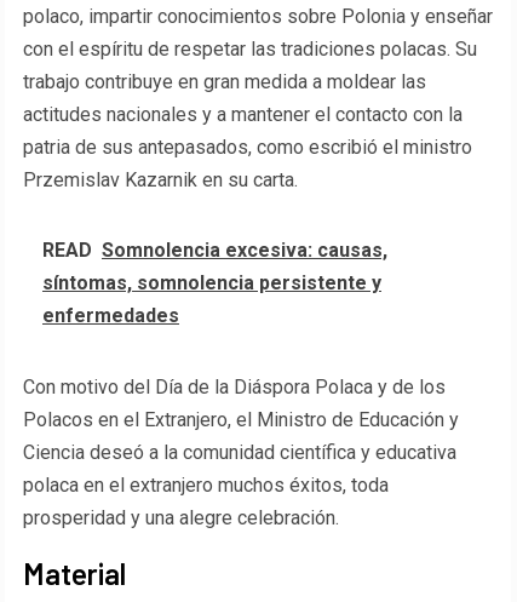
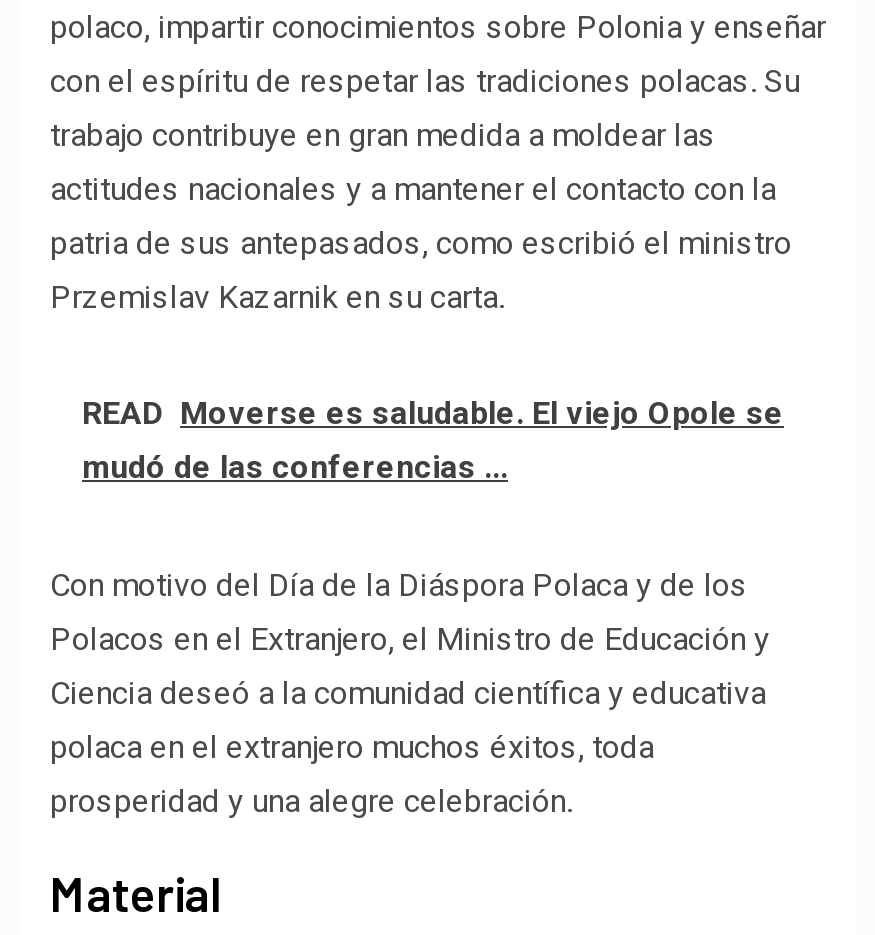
[42,239,387,327] READ Somnolencia excesiva: causas, | síntomas, somnolencia persistente y | enfermedades -> [82,394,784,486] READ Moverse es saludable. El viejo Opole se | mudó de las conferencias ...

